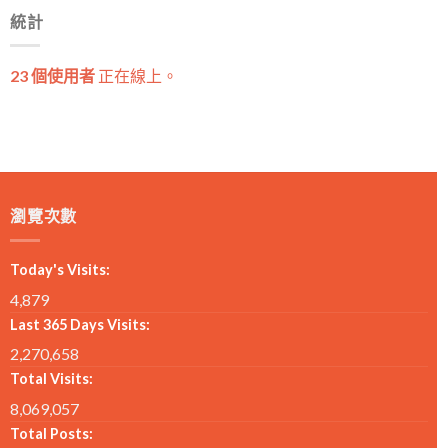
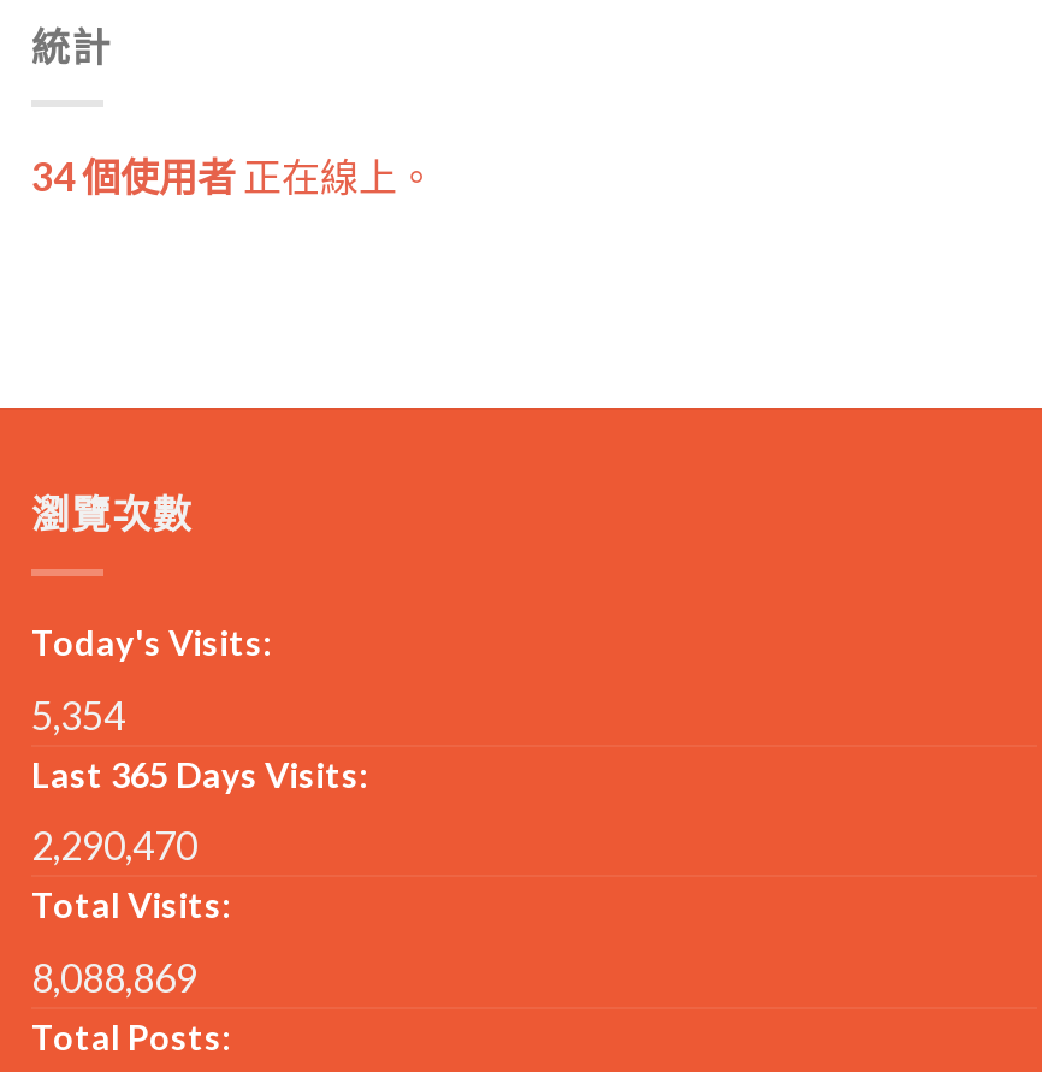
[10,66,178,85] 23 個使用者正在線上。 -> [31,154,436,199] 34 個使用者正在線上。
[10,290,49,309] 4,879 -> [31,691,125,737] 5,354
[10,344,79,363] 2,270,658 -> [31,822,197,868] 2,290,470
[10,399,79,418] 8,069,057 -> [31,954,197,1000] 8,088,869

